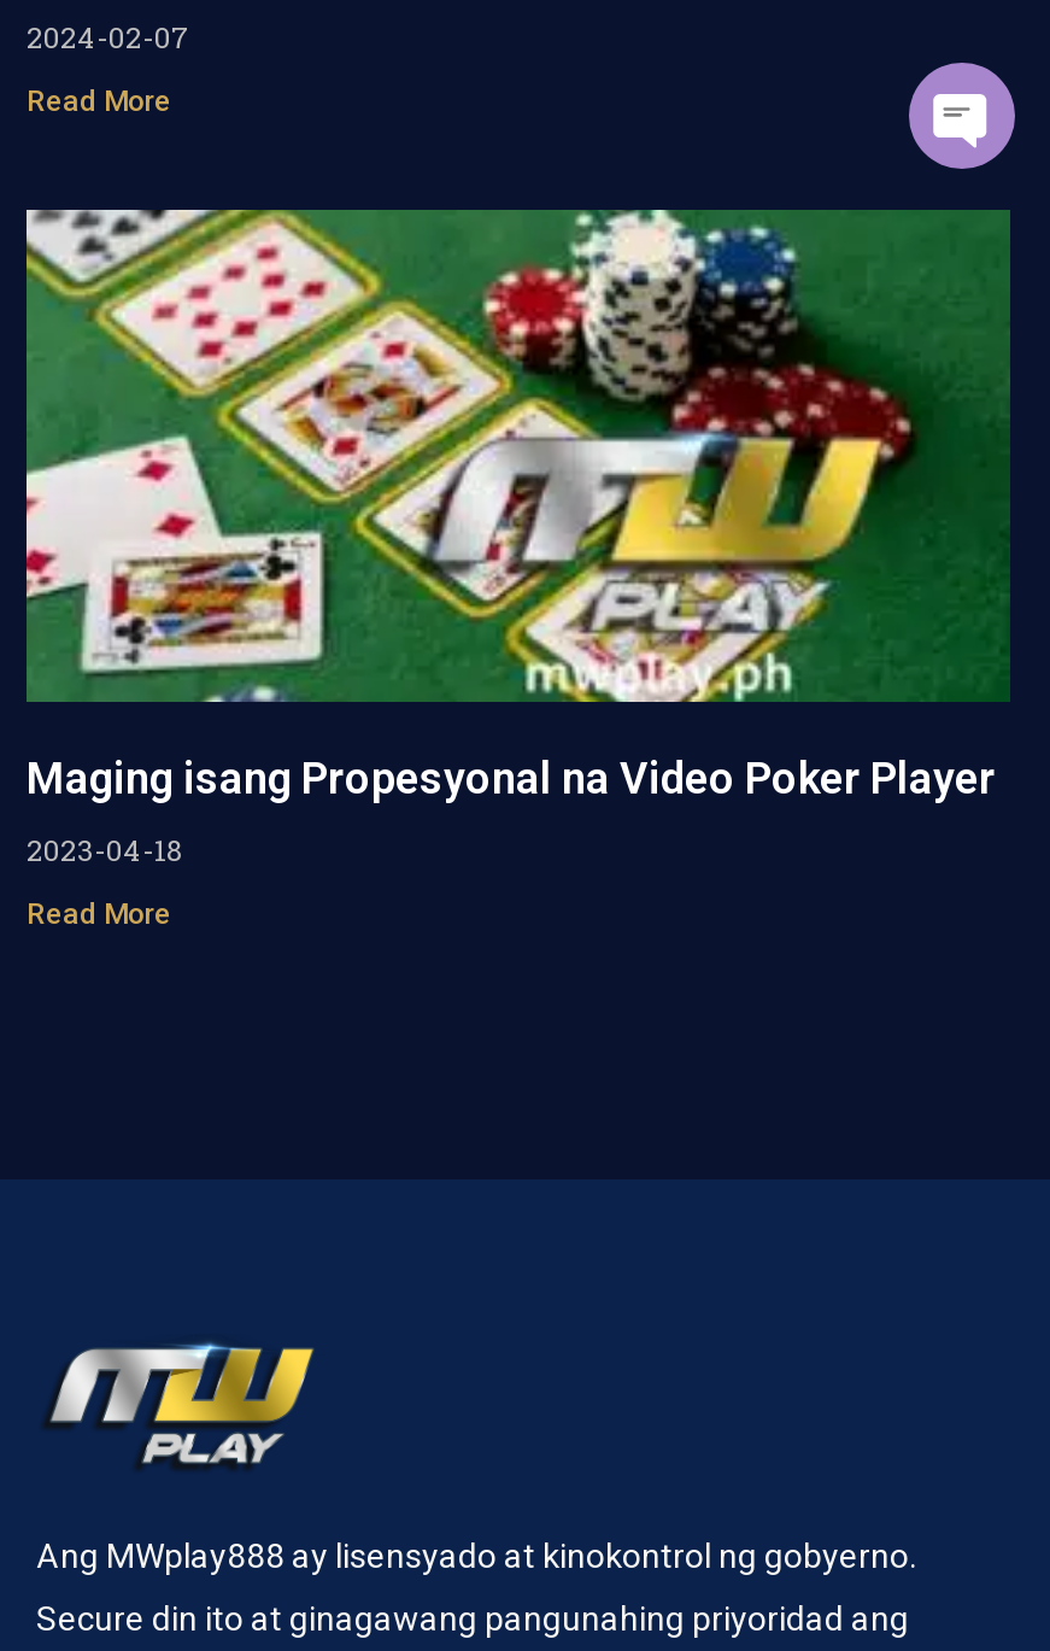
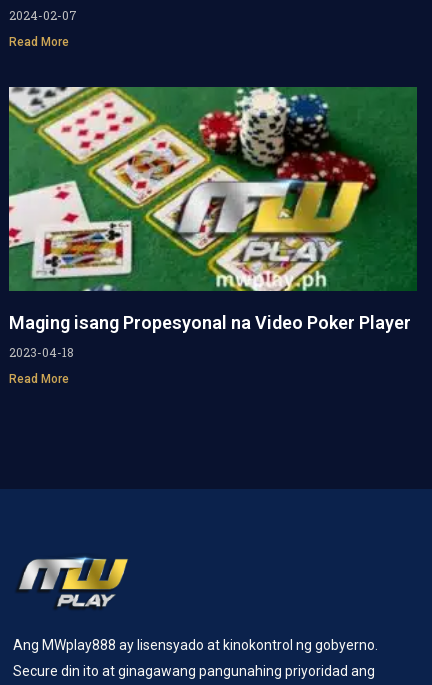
[907,60,1017,171] [image] -> none

